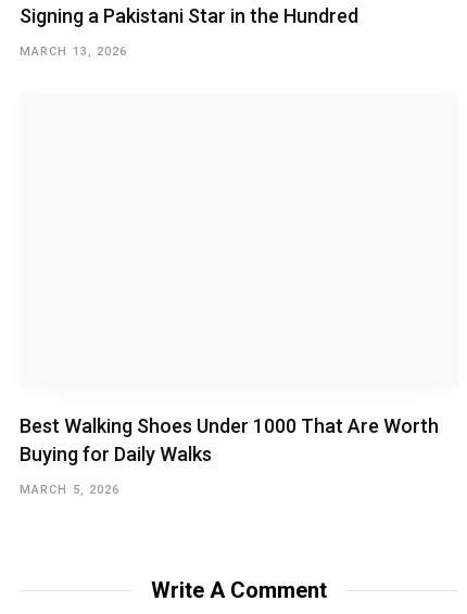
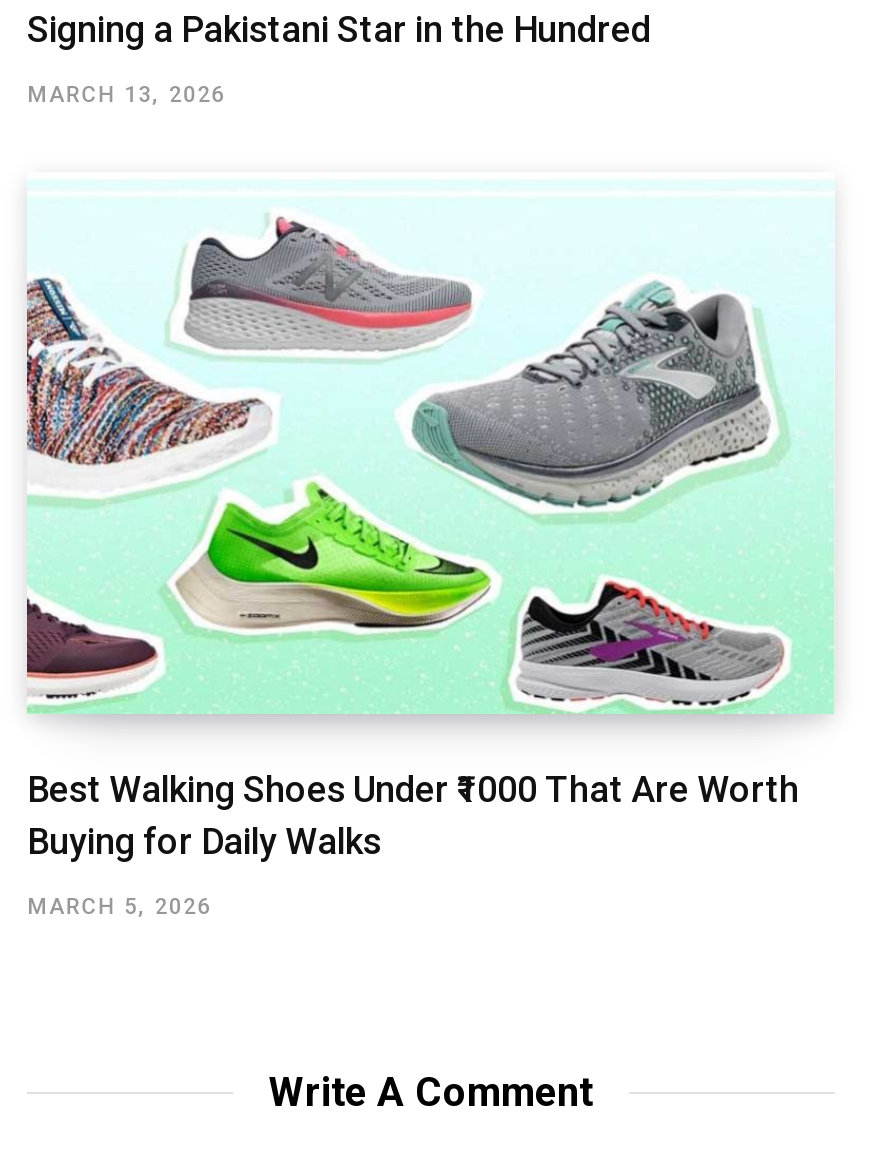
none -> [23,212,837,728] [image]

